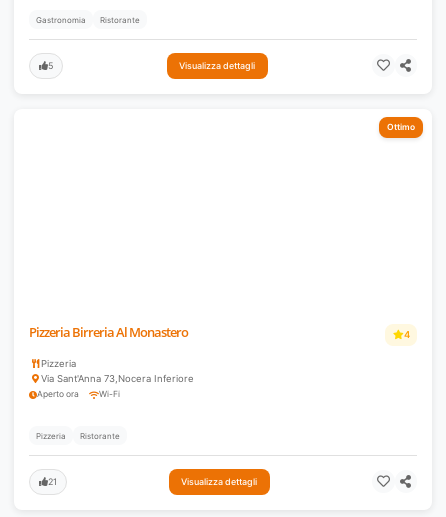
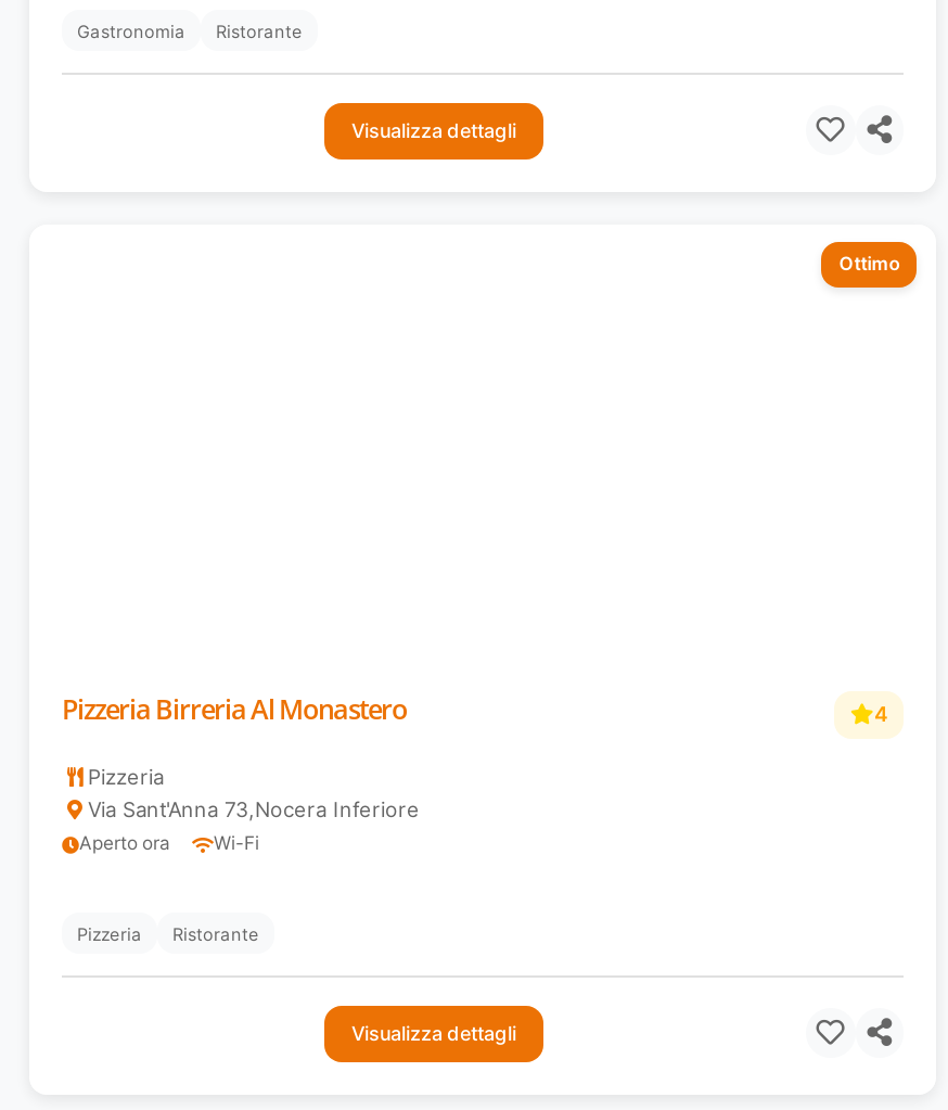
[48,59,53,70] 5 -> none
[48,475,57,486] 21 -> none

